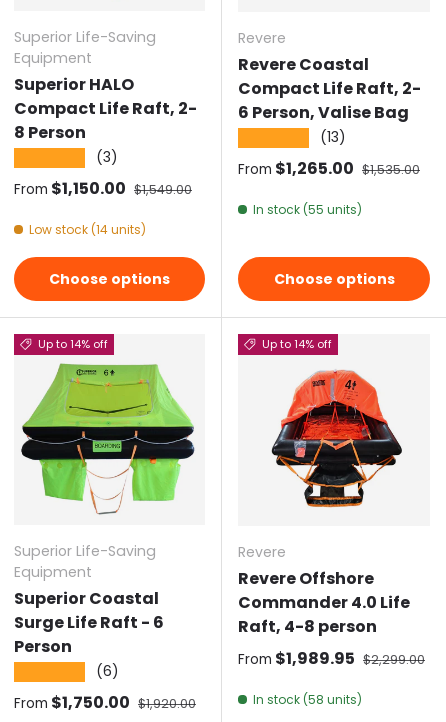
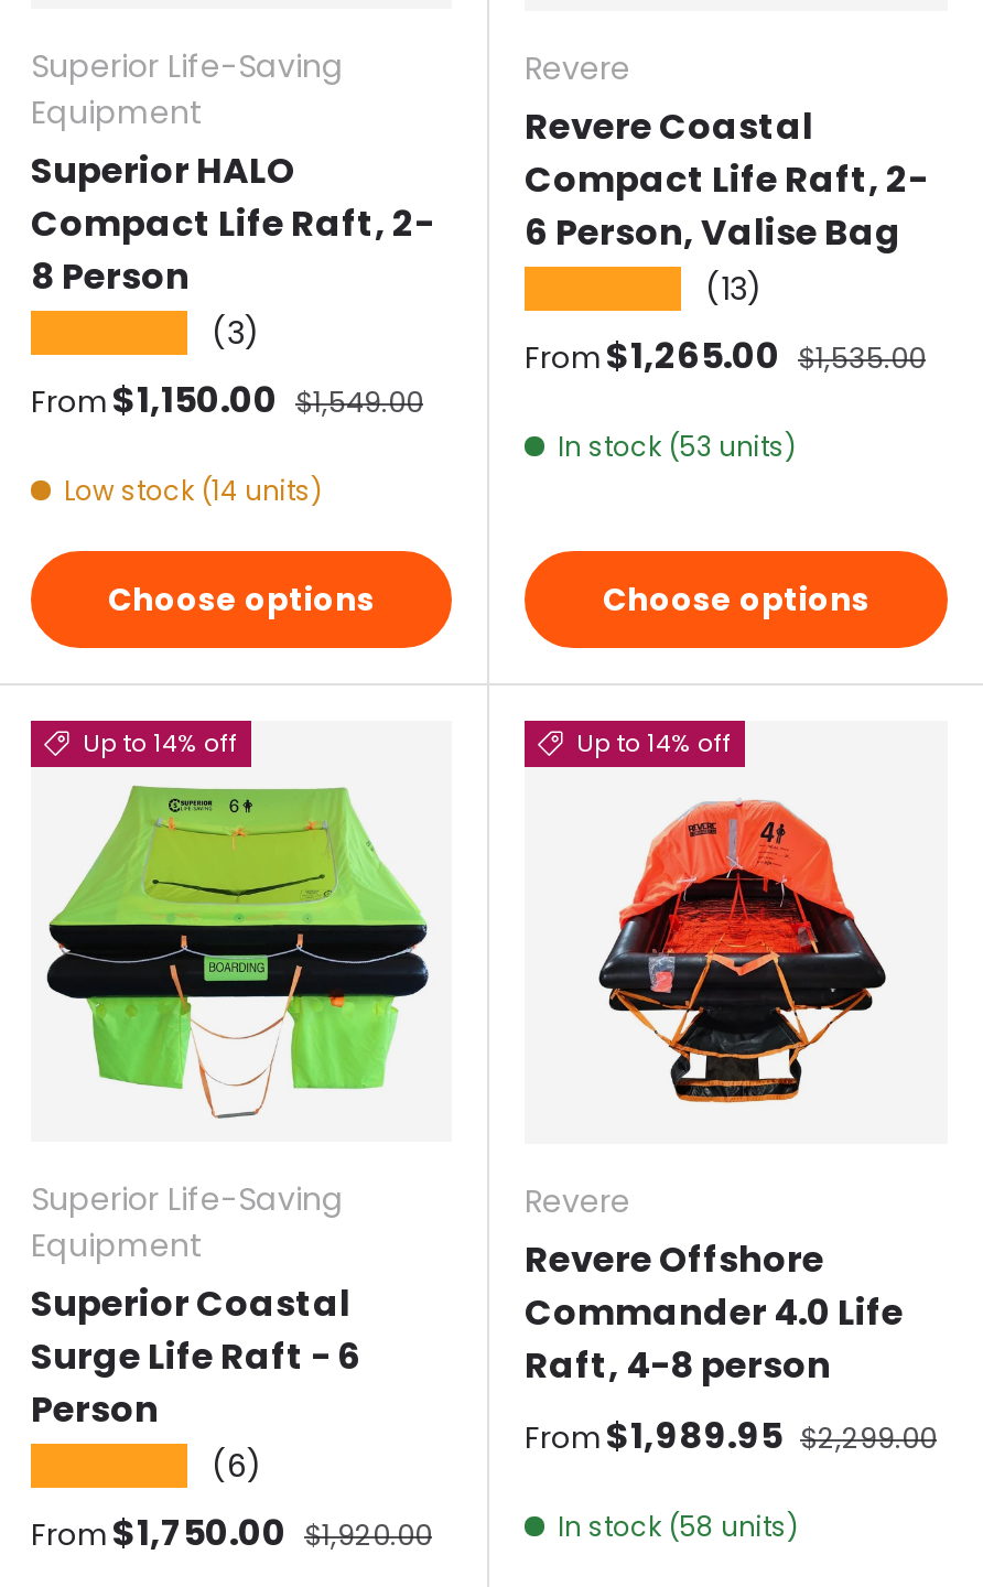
[253,201,362,218] In stock (55 units) -> [558,429,796,466] In stock (53 units)

